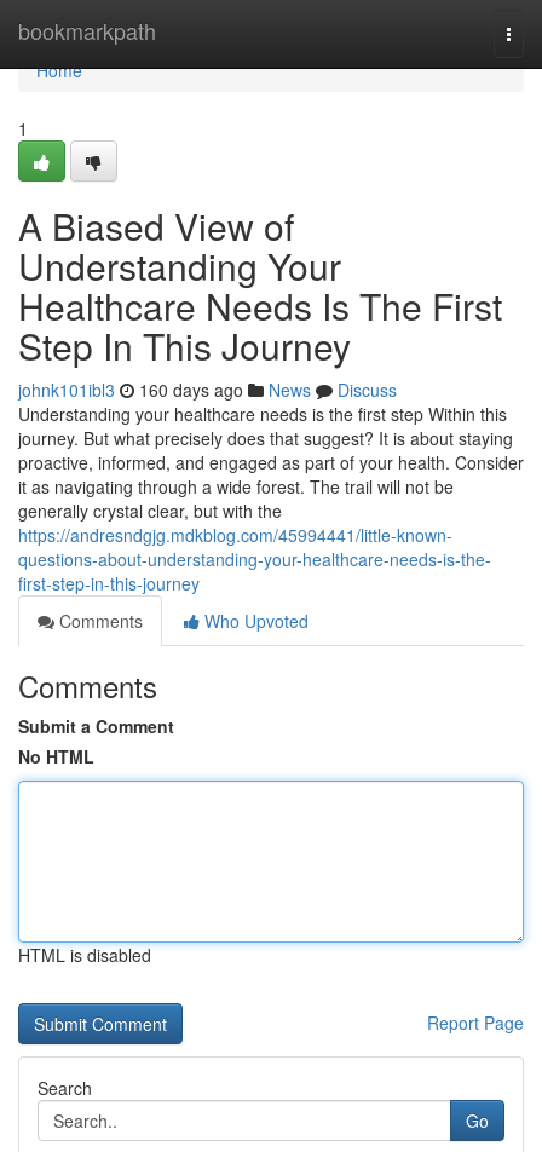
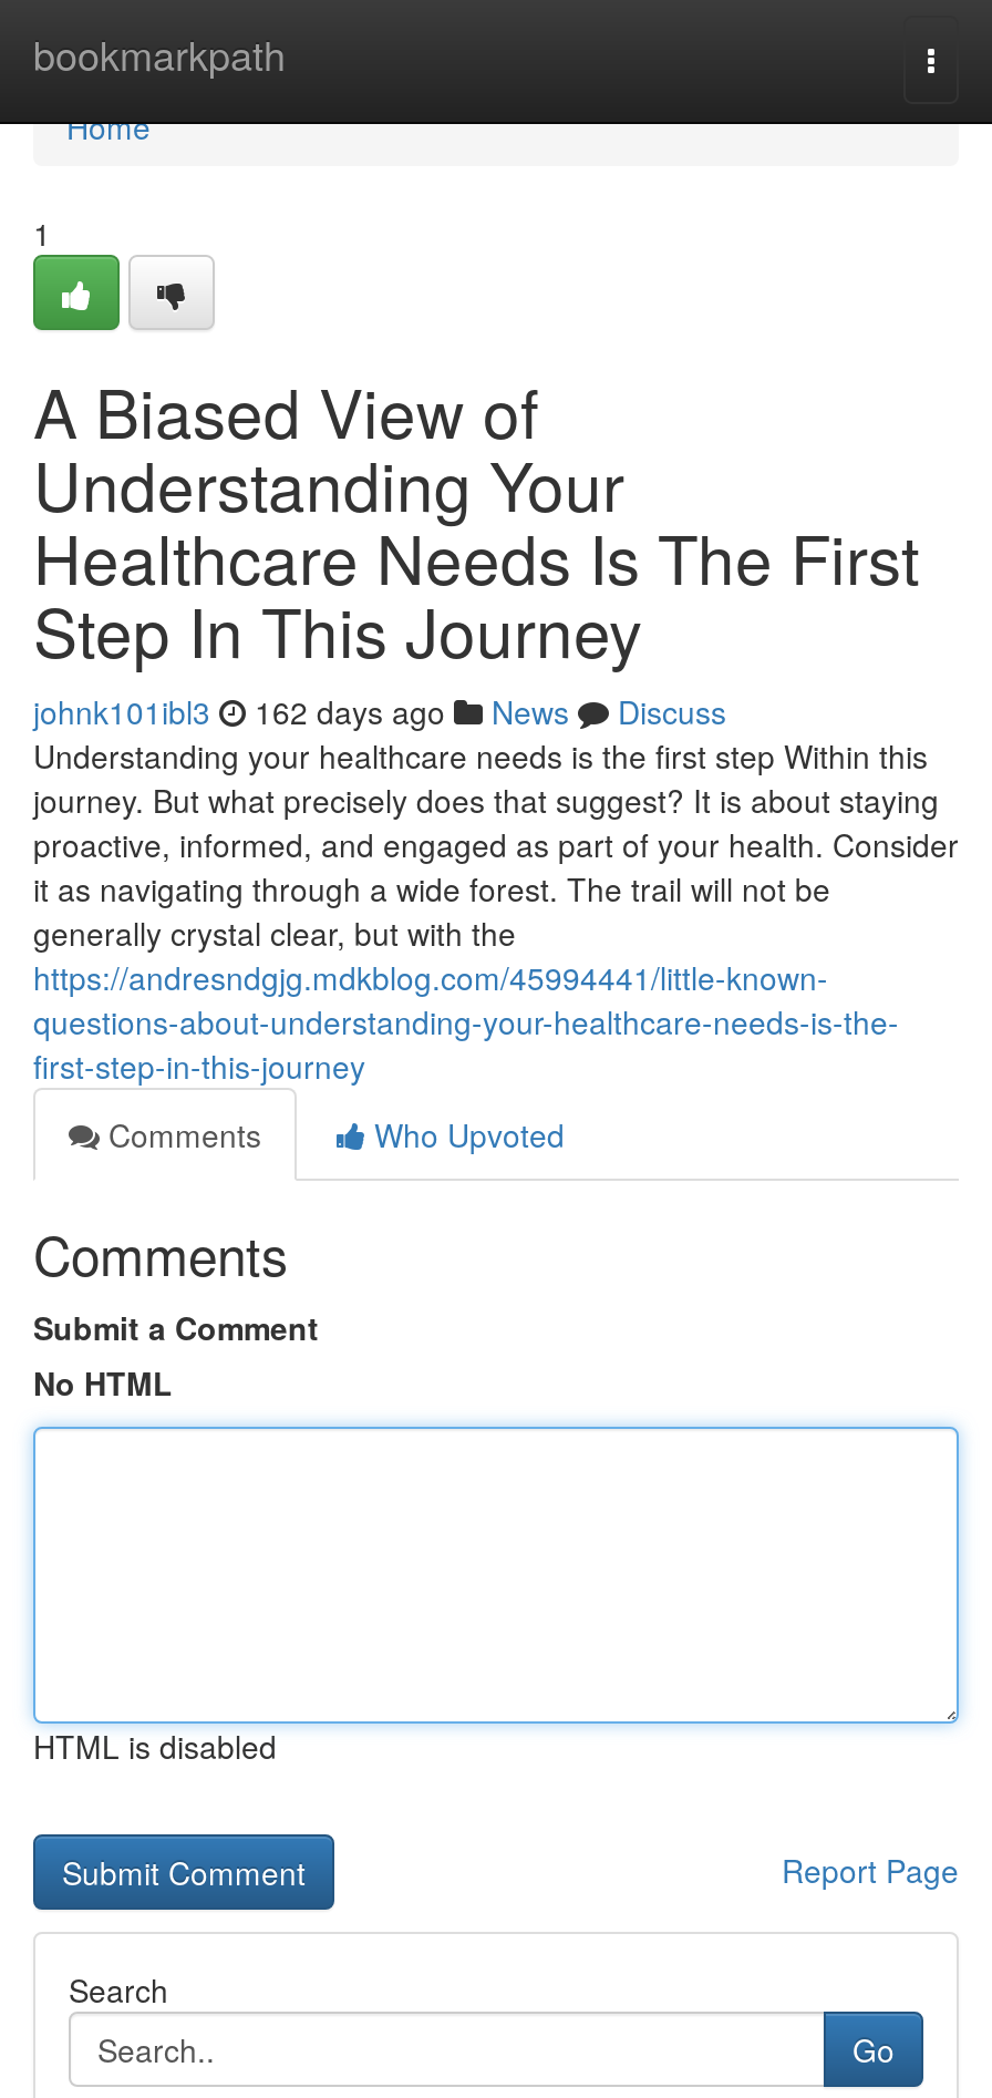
[18,378,397,402] johnk101ibl3 160 days ago News Discuss -> [33,689,726,733] johnk101ibl3 162 days ago News Discuss

